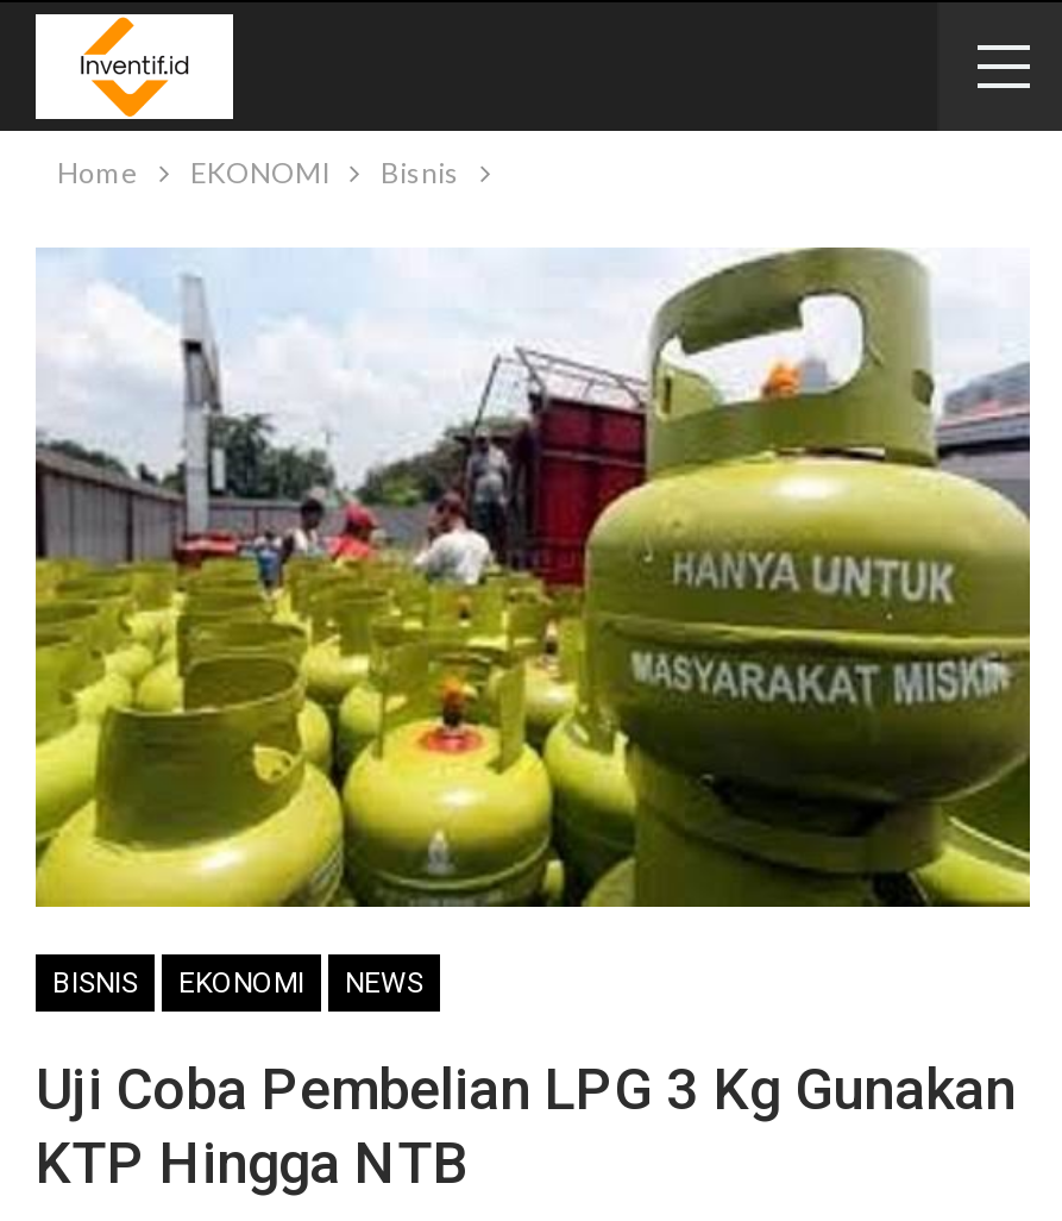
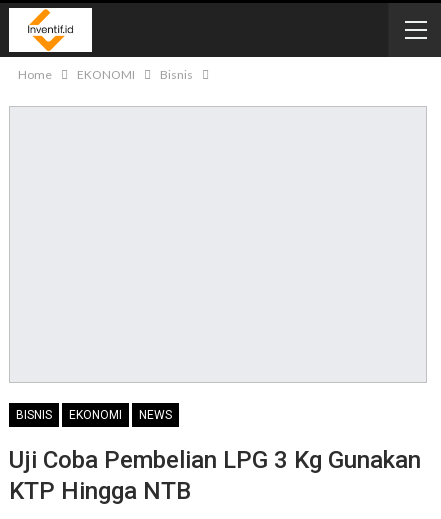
[33,248,1032,909] [image] -> none

